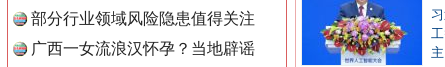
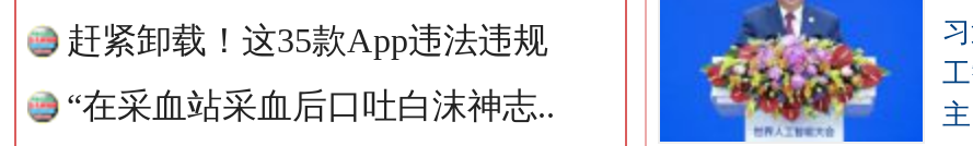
[31,10,255,27] 部分行业领域风险隐患值得关注 -> [67,22,548,59] 赶紧卸载！这35款App违法违规
[31,40,255,57] 广西一女流浪汉怀孕？当地辟谣 -> [67,87,555,124] “在采血站采血后口吐白沫神志..

